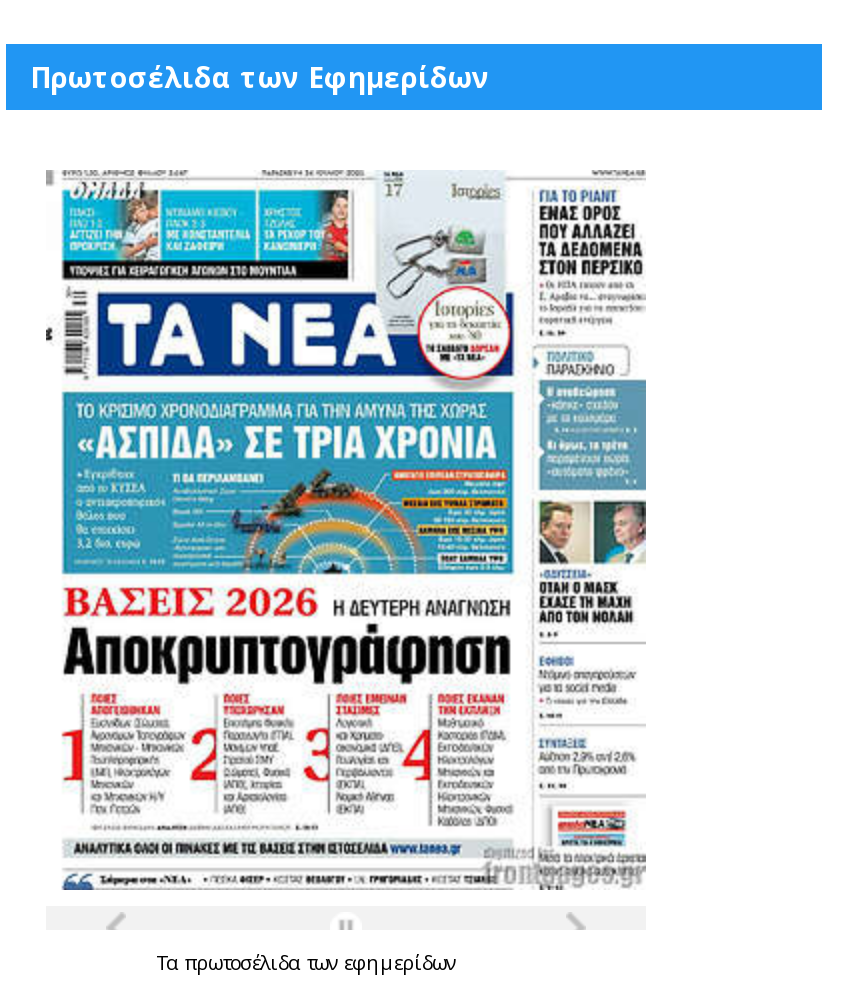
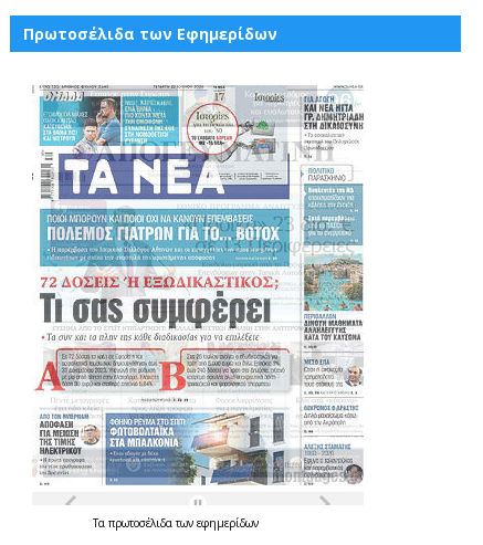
[46,172,648,894] [image] -> [33,85,365,486] [image]

